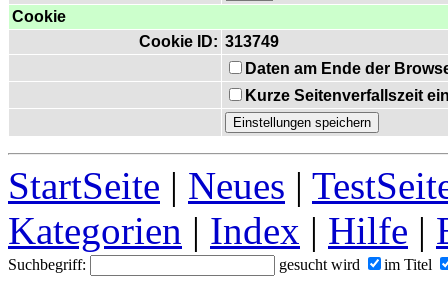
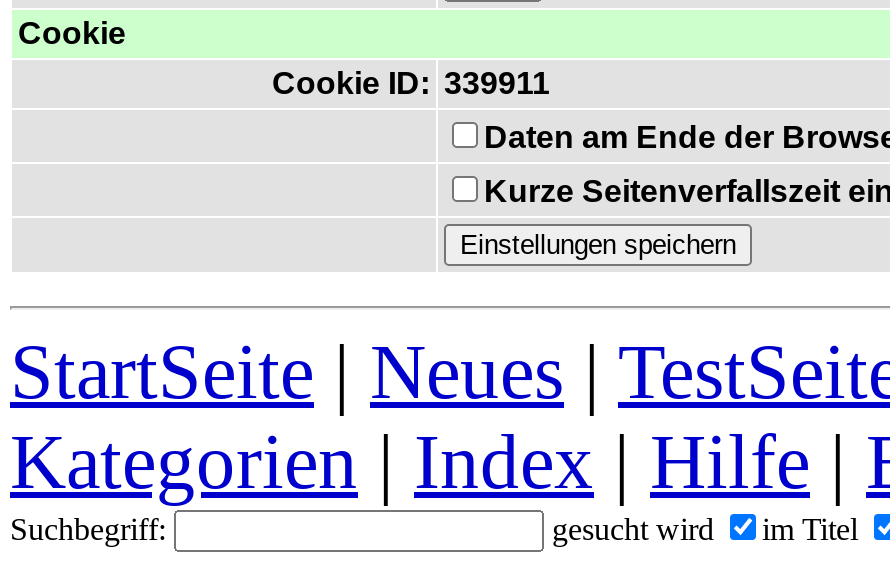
[139,33,279,50] Cookie ID: 313749 -> [272,66,550,100] Cookie ID: 339911

